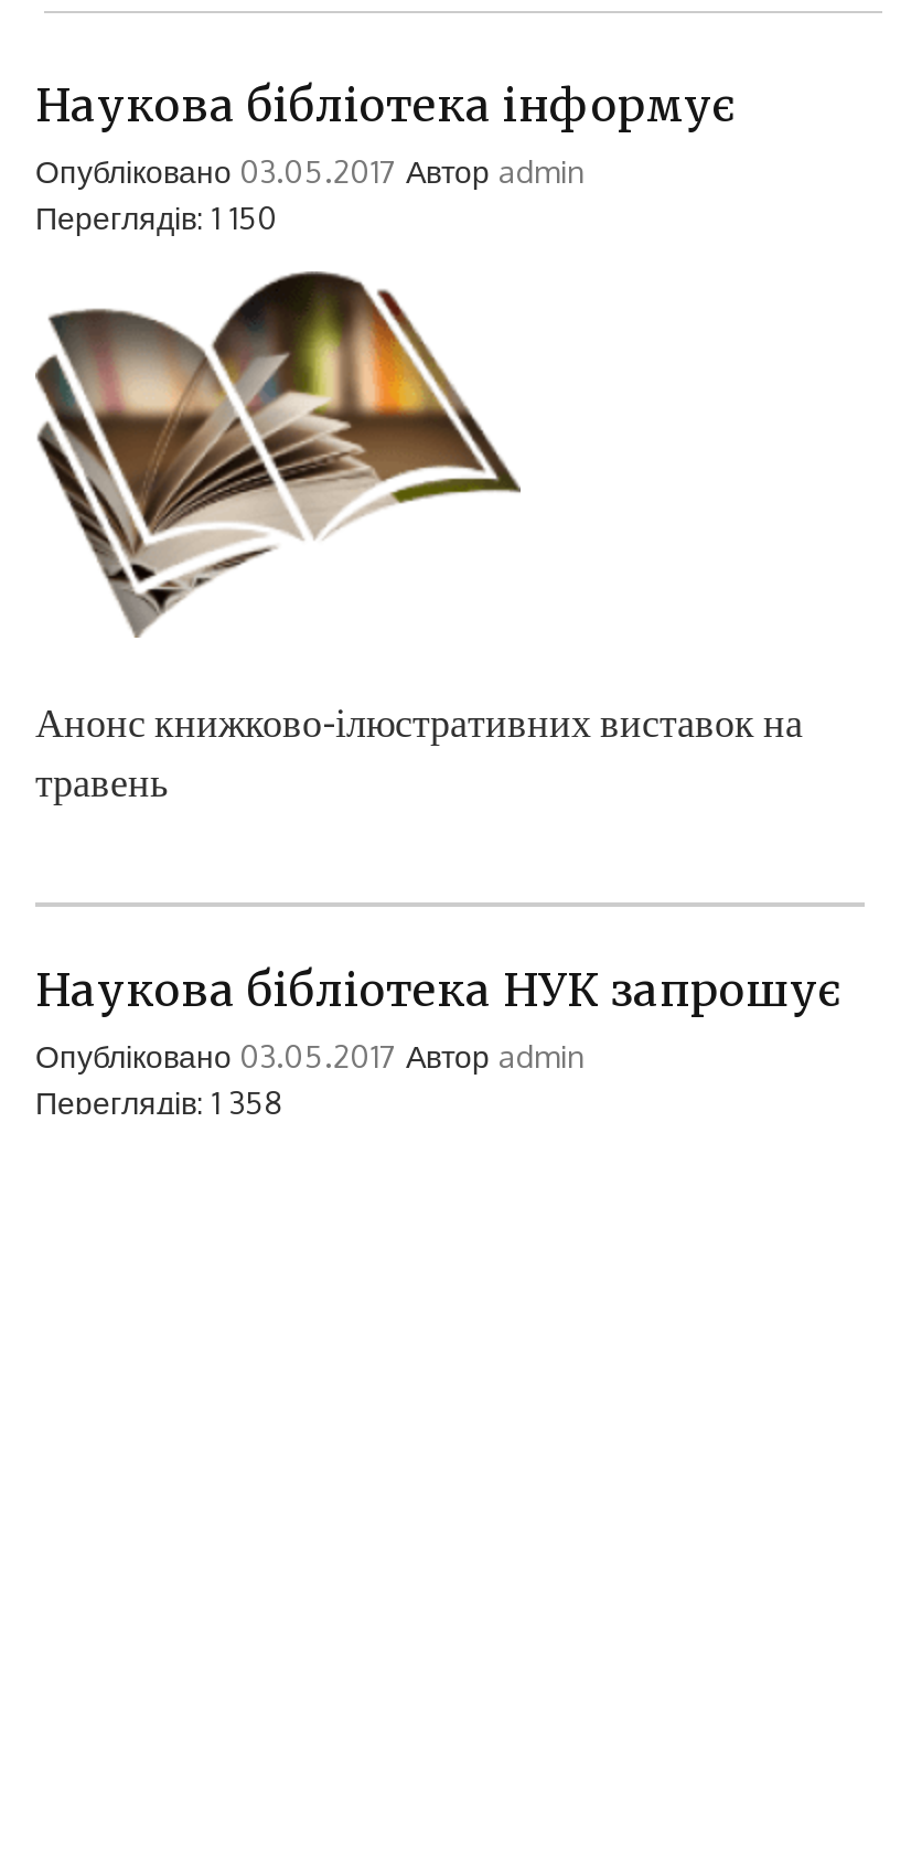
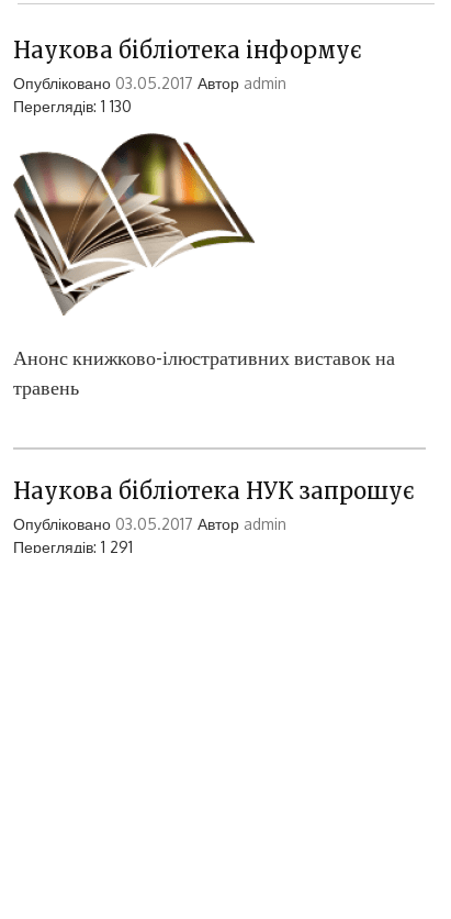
[35,198,278,235] Переглядів: 1 150 -> [13,96,132,115] Переглядів: 1 130
[35,1084,282,1121] Переглядів: 1 358 -> [13,538,133,556] Переглядів: 1 291

